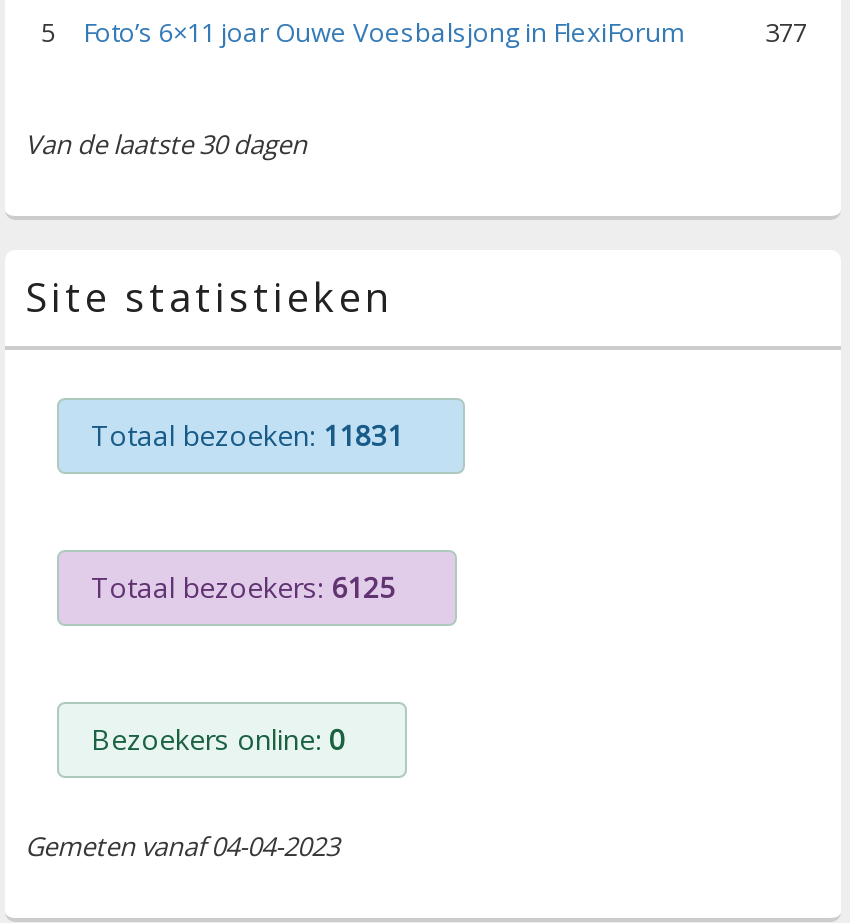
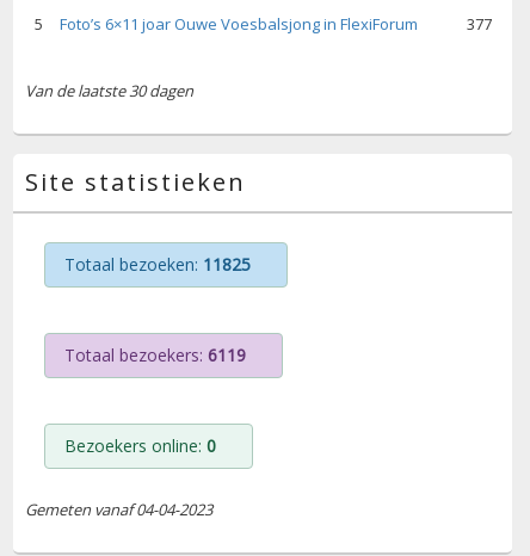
[91,416,403,454] Totaal bezoeken: 11831 -> [64,253,251,276] Totaal bezoeken: 11825
[91,568,395,606] Totaal bezoekers: 6125 -> [64,344,246,367] Totaal bezoekers: 6119

